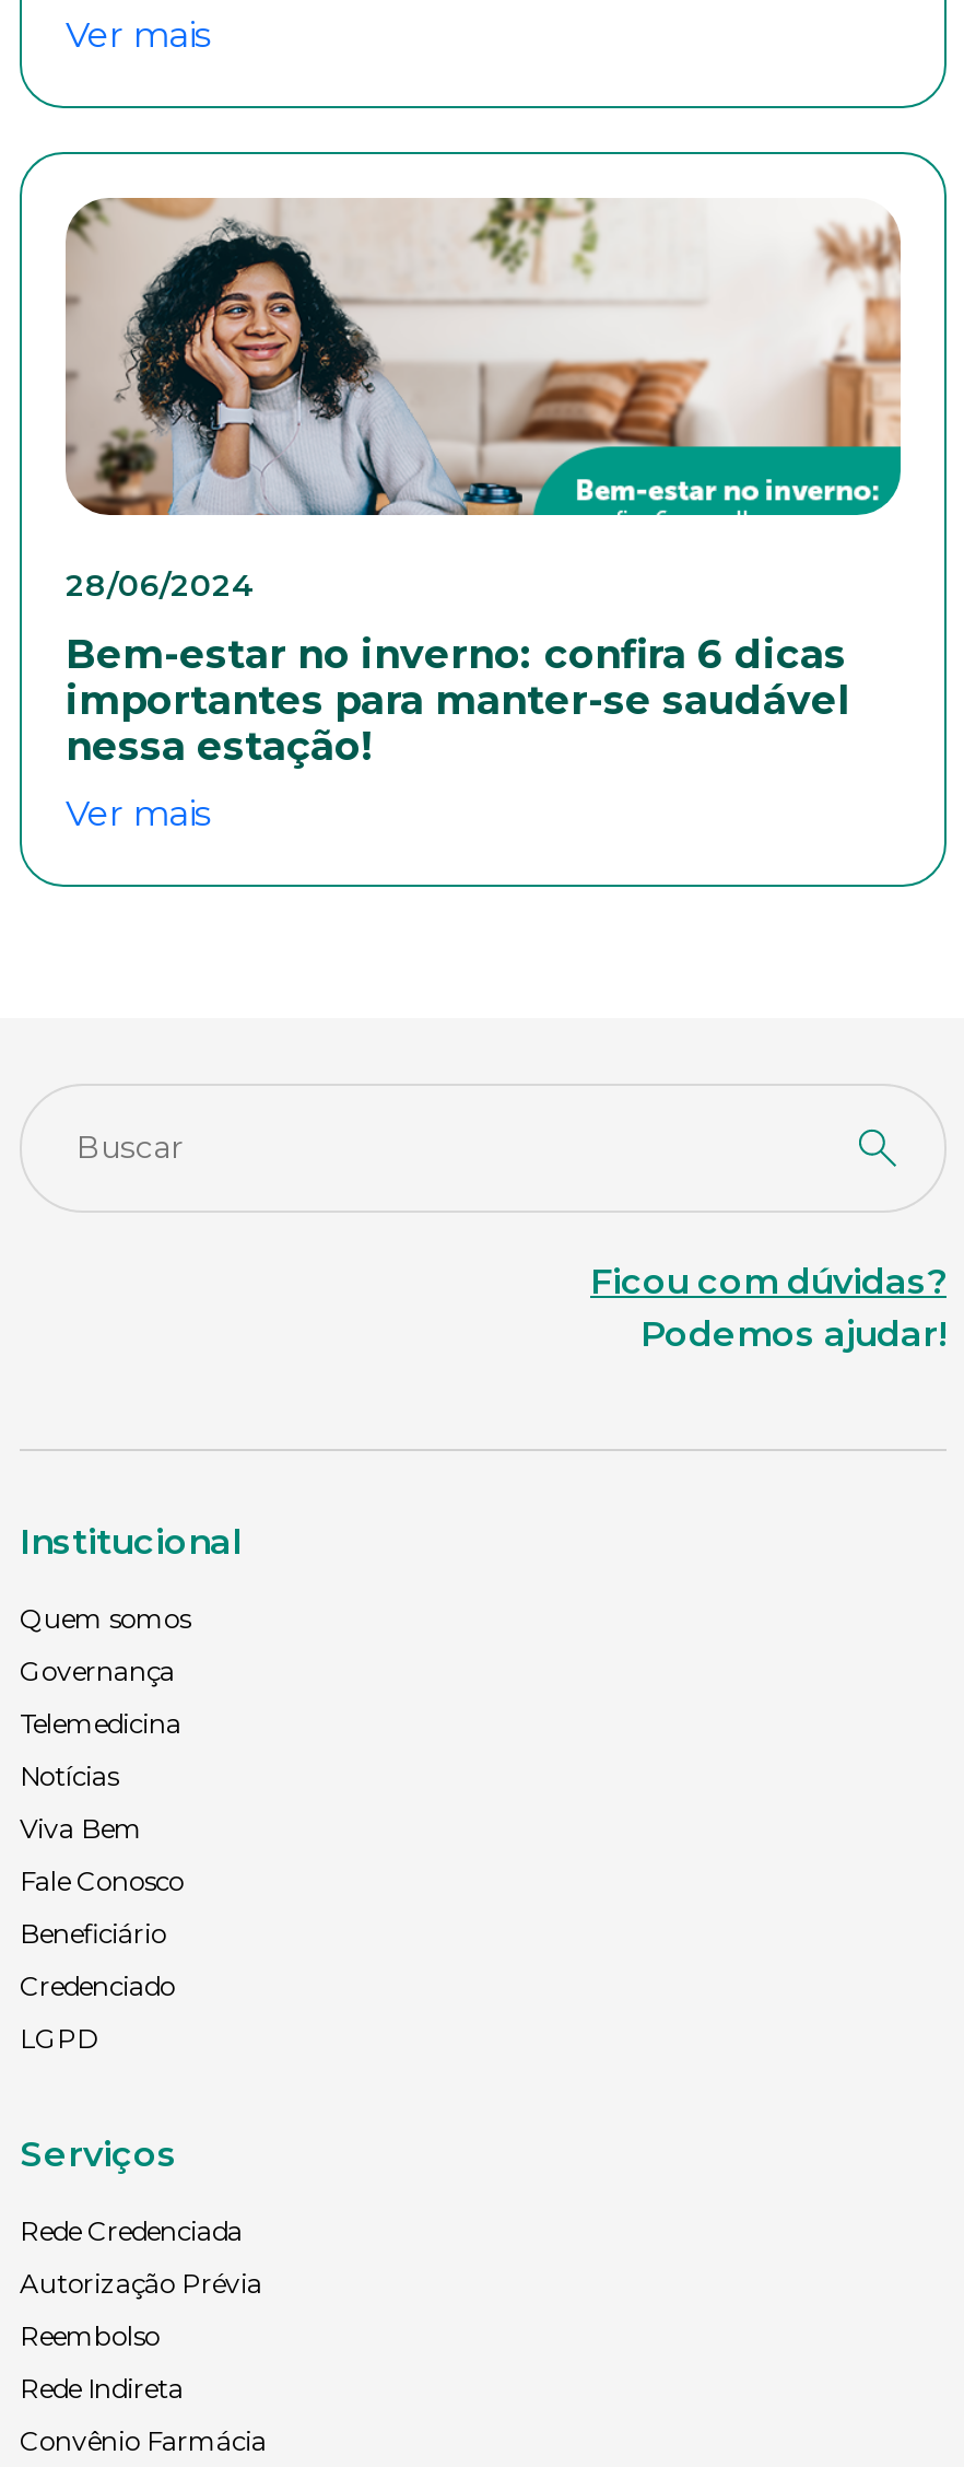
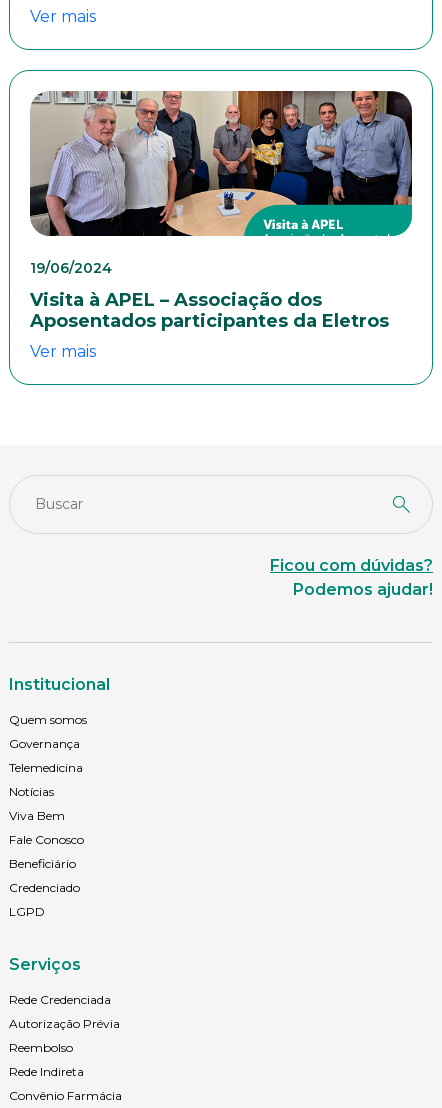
[66,198,903,604] [image] | 28/06/2024 -> [29,90,413,277] [image] | 19/06/2024
[66,630,848,770] Bem-estar no inverno: confira 6 dicas | importantes para manter-se saudável | nessa estação! -> [30,289,389,332] Visita à APEL – Associação dos | Aposentados participantes da Eletros

